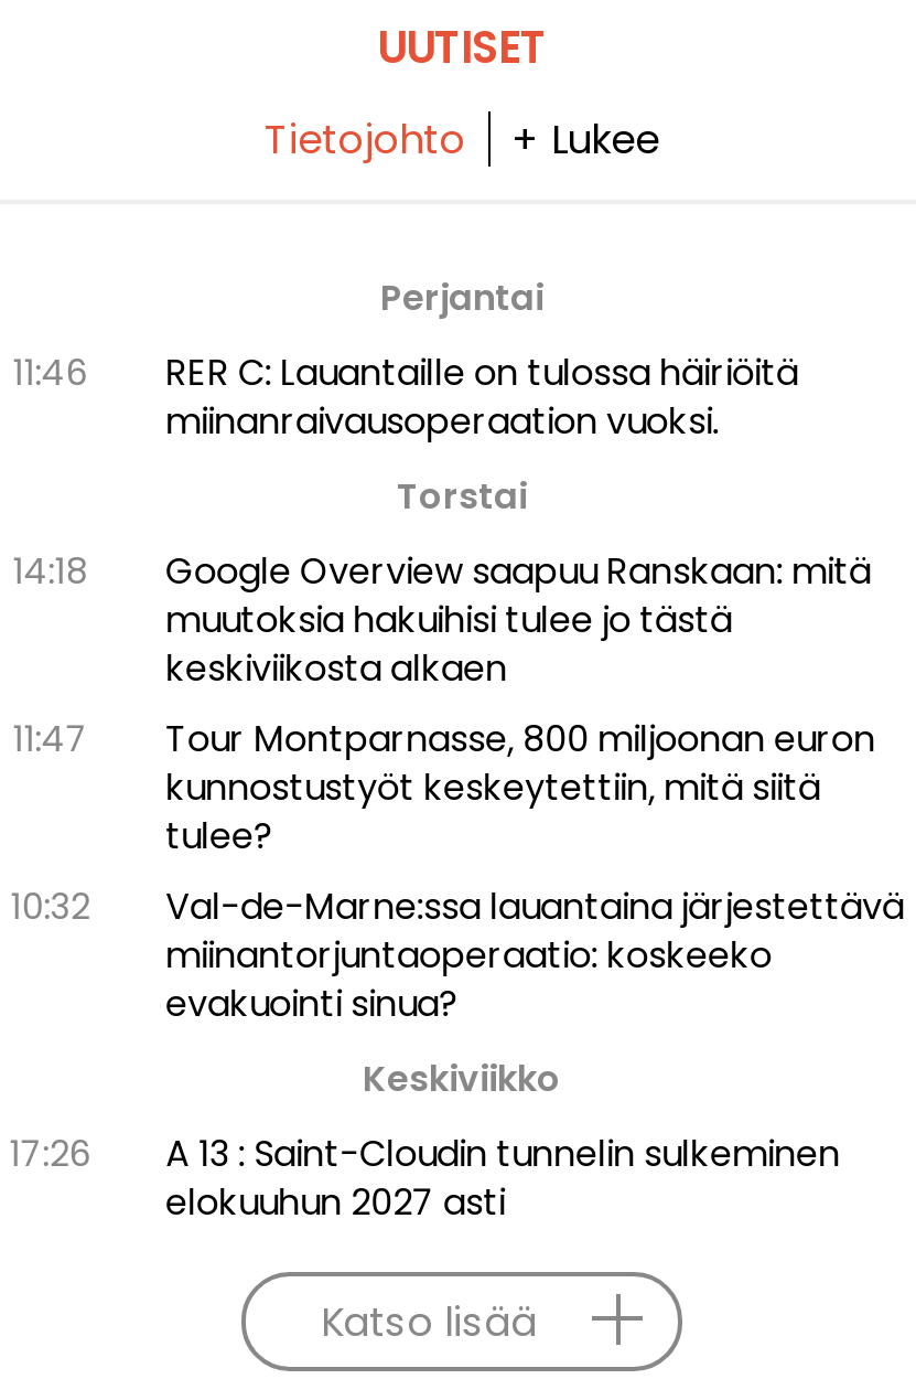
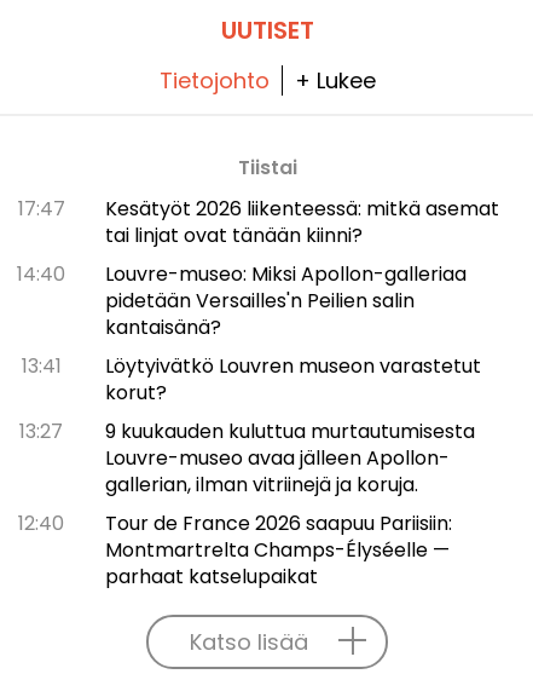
[9,271,904,1227] Perjantai | 11:46 | RER C: Lauantaille on tulossa häiriöitä | miinanraivausoperaation vuoksi. | Torstai | 14:18 | Google Overview saapuu Ranskaan: mitä | muutoksia hakuihisi tulee jo tästä | keskiviikosta alkaen | 11:47 | Tour Montparnasse, 800 miljoonan euron | kunnostustyöt keskeytettiin, mitä siitä | tulee? | 10:32 | Val-de-Marne:ssa lauantaina järjestettävä | miinantorjuntaoperaatio: koskeeko | evakuointi sinua? | Keskiviikko | 17:26 | A 13 : Saint-Cloudin tunnelin sulkeminen | elokuuhun 2027 asti -> [17,153,499,590] Tiistai | 17:47 | Kesätyöt 2026 liikenteessä: mitkä asemat | tai linjat ovat tänään kiinni? | 14:40 | Louvre-museo: Miksi Apollon-galleriaa | pidetään Versailles'n Peilien salin | kantaisänä? | 13:41 | Löytyivätkö Louvren museon varastetut | korut? | 13:27 | 9 kuukauden kuluttua murtautumisesta | Louvre-museo avaa jälleen Apollon- | gallerian, ilman vitriinejä ja koruja. | 12:40 | Tour de France 2026 saapuu Pariisiin: | Montmartrelta Champs-Élyséelle — | parhaat katselupaikat

